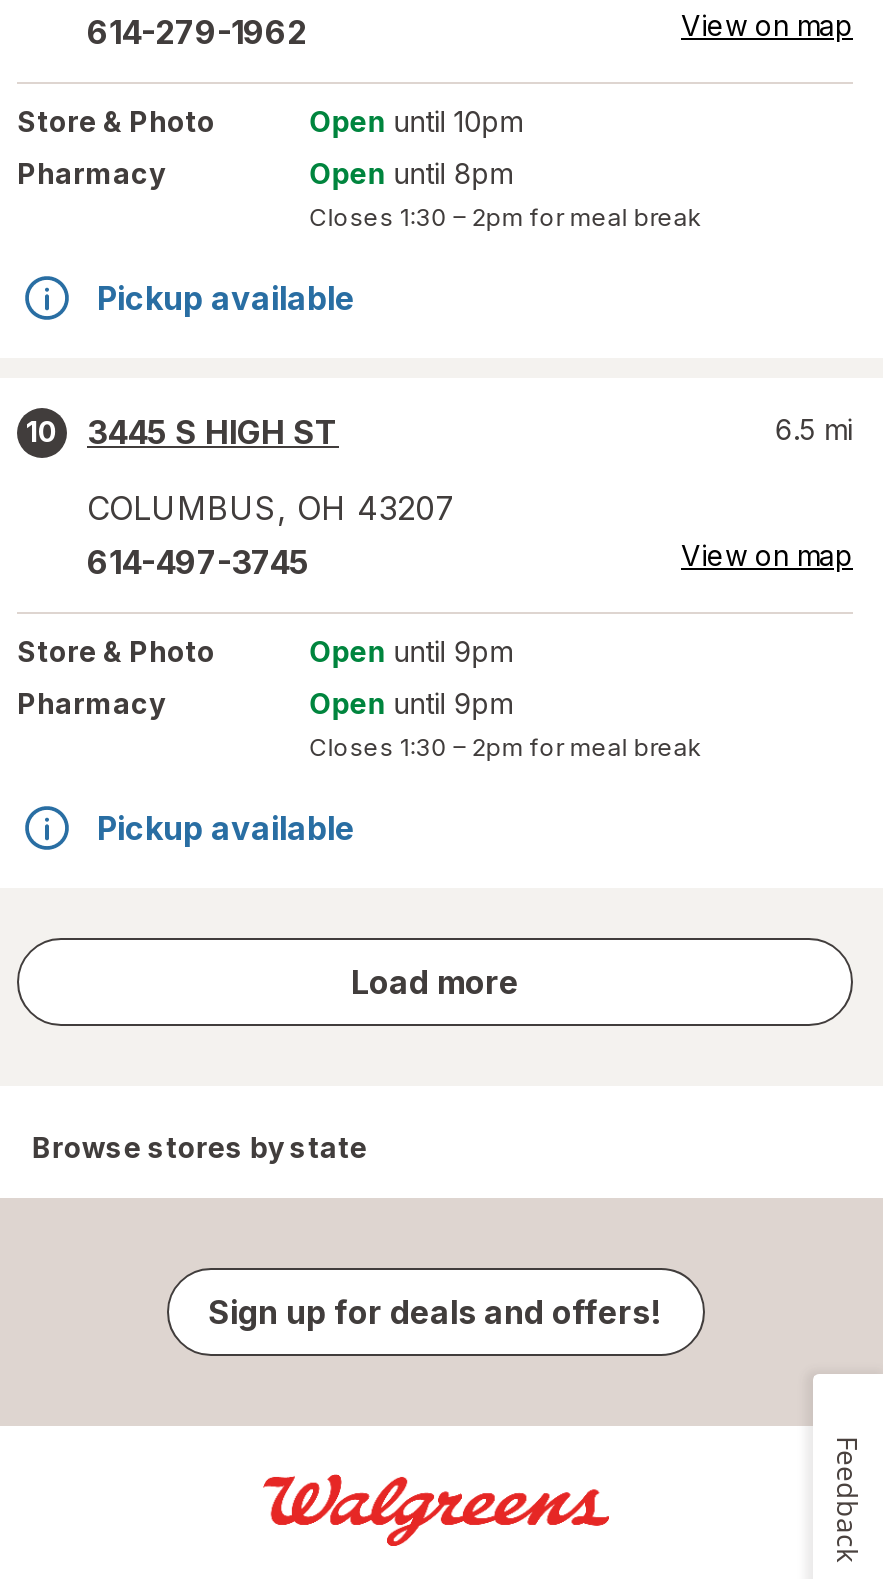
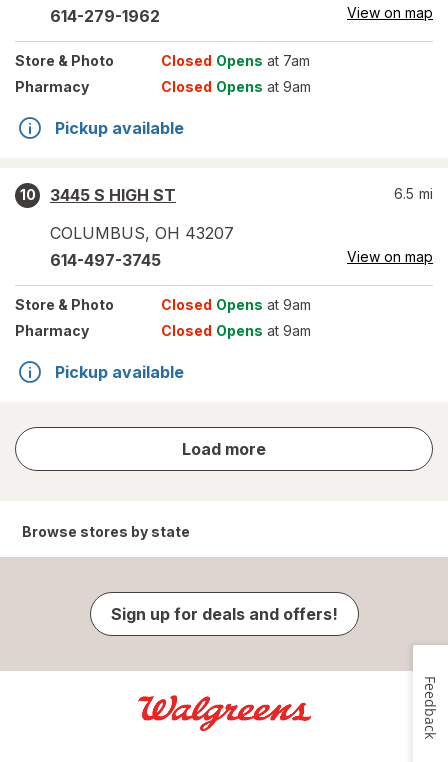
[310,104,522,138] Open until 10pm -> [161,52,310,69] Closed Opens at 7am
[310,156,702,232] Open until 8pm | Closes 1:30 – 2pm for meal break -> [161,78,311,95] Closed Opens at 9am
[310,634,512,668] Open until 9pm -> [161,296,311,313] Closed Opens at 9am
[310,686,702,762] Open until 9pm | Closes 1:30 – 2pm for meal break -> [161,322,311,339] Closed Opens at 9am

